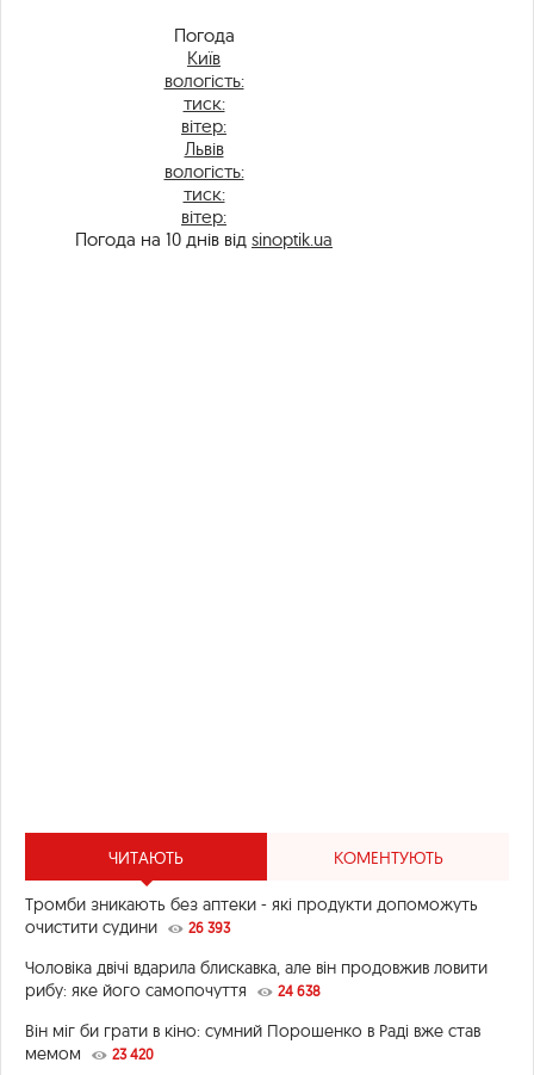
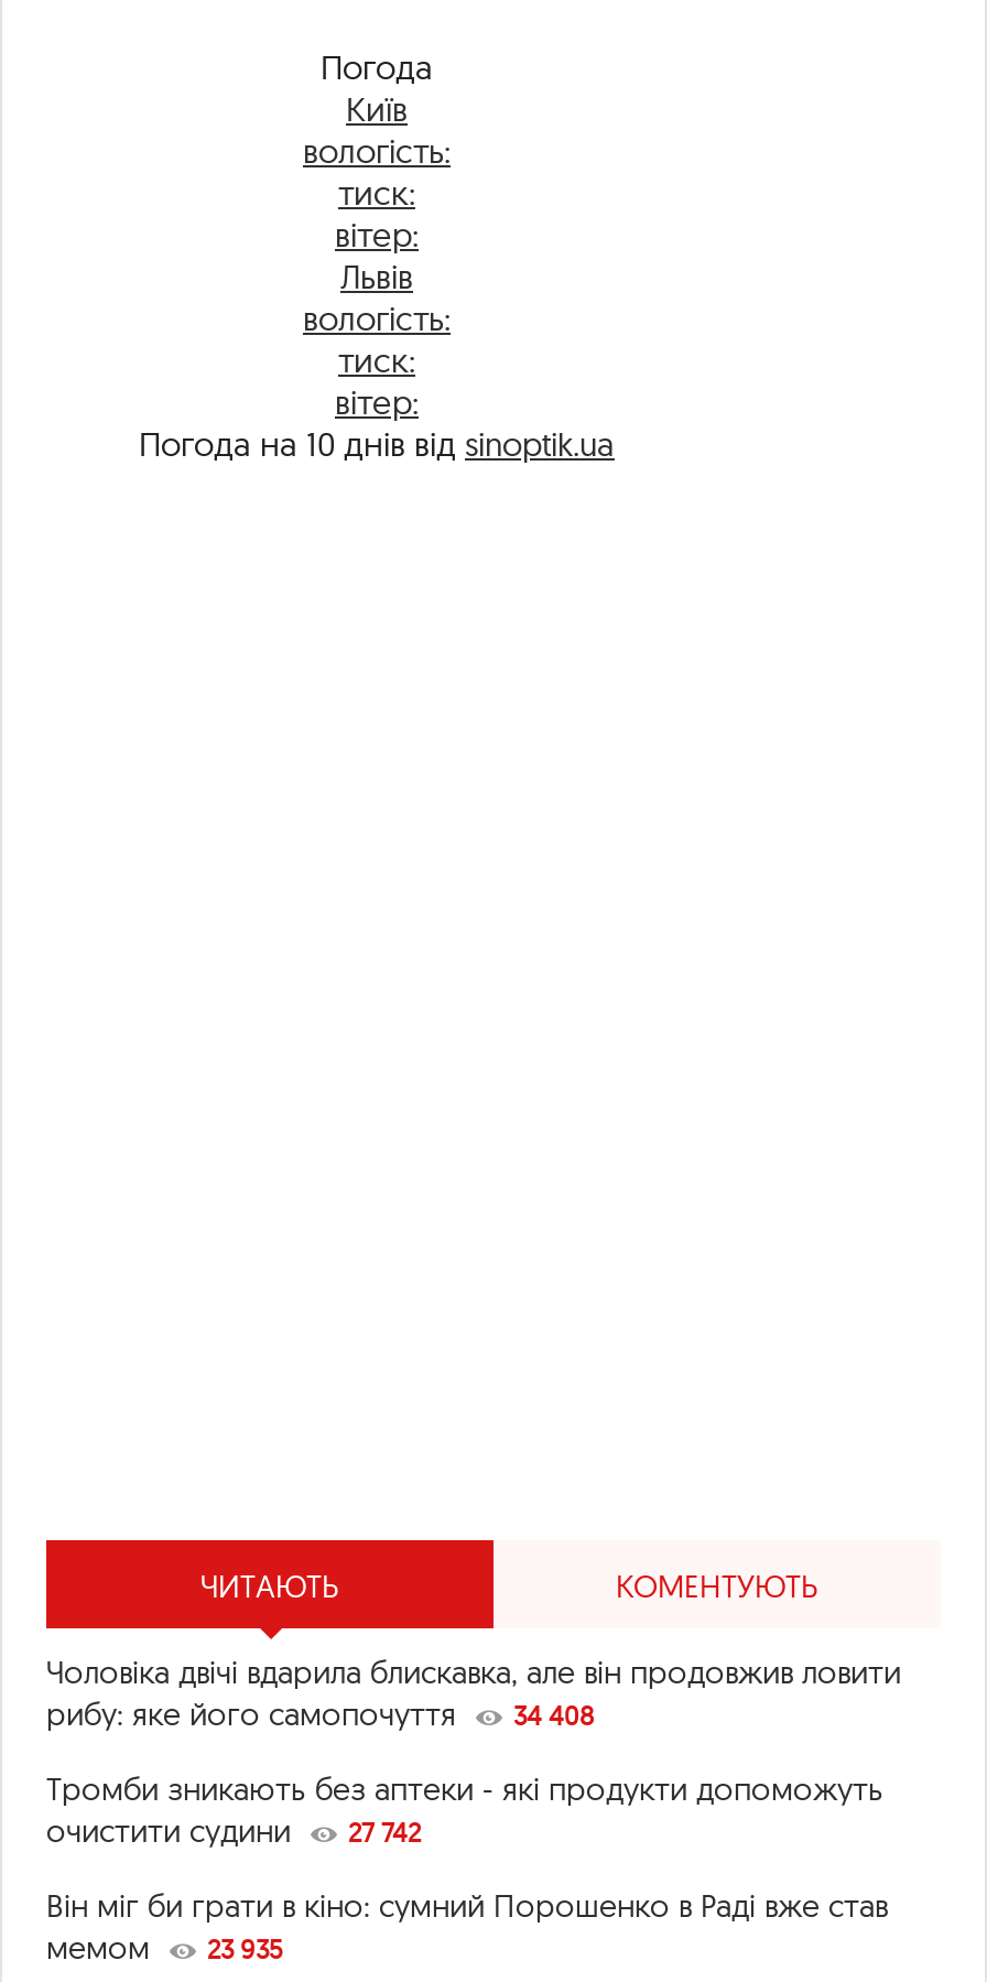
none -> [513,1699,595,1732] 34 408
moved [25,894,478,938] -> [46,1770,883,1851]: Тромби зникають без аптеки - які продукти допоможуть | очистити судини
[188,919,321,1000] 26 393 | 24 638 -> [348,1816,421,1849] 27 742
moved [25,957,488,1001] -> [46,1653,901,1734]: Чоловіка двічі вдарила блискавка, але він продовжив ловити | рибу: яке його самопочуття
[25,1043,154,1064] мемом 23 420 -> [46,1928,282,1968] мемом 23 935

